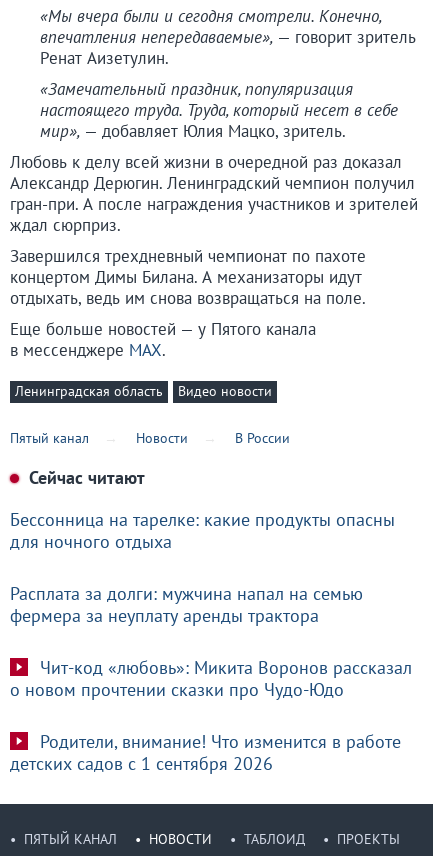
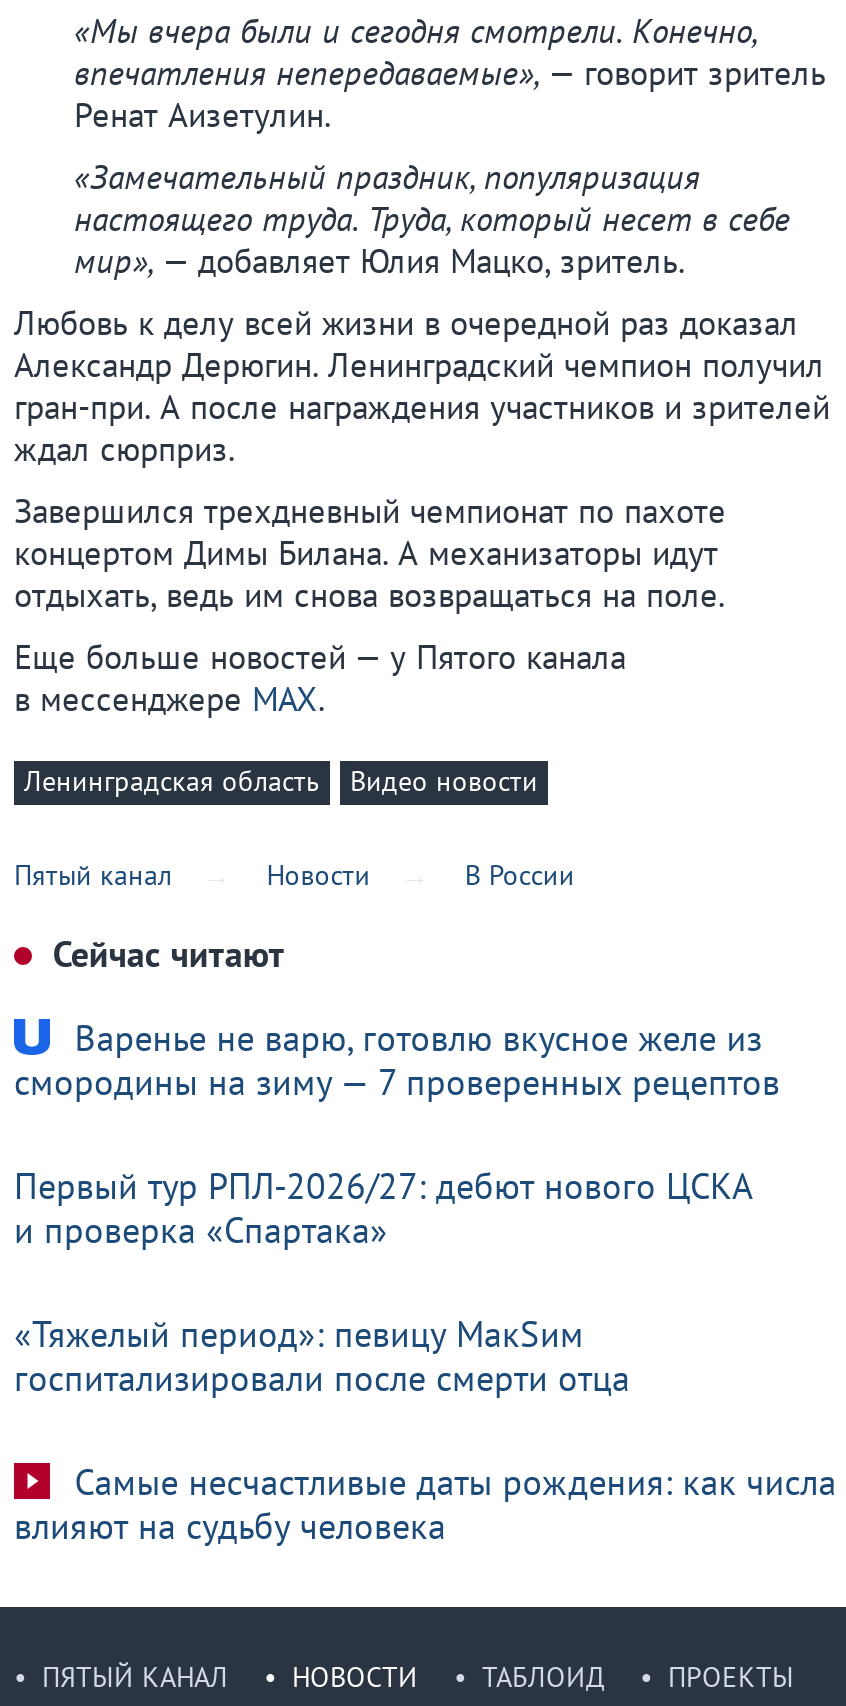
[10,508,395,553] Бессонница на тарелке: какие продукты опасны | для ночного отдыха -> [14,1015,780,1105] Варенье не варю, готовлю вкусное желе из | смородины на зиму — 7 проверенных рецептов
[10,582,363,627] Расплата за долги: мужчина напал на семью | фермера за неуплату аренды трактора -> [14,1163,754,1253] Первый тур РПЛ-2026/27: дебют нового ЦСКА | и проверка «Спартака»
[10,656,412,701] Чит-код «любовь»: Микита Воронов рассказал | о новом прочтении сказки про Чудо-Юдо -> [14,1311,630,1401] «Тяжелый период»: певицу МакSим | госпитализировали после смерти отца
[10,730,401,775] Родители, внимание! Что изменится в работе | детских садов с 1 сентября 2026 -> [14,1459,836,1549] Самые несчастливые даты рождения: как числа | влияют на судьбу человека

